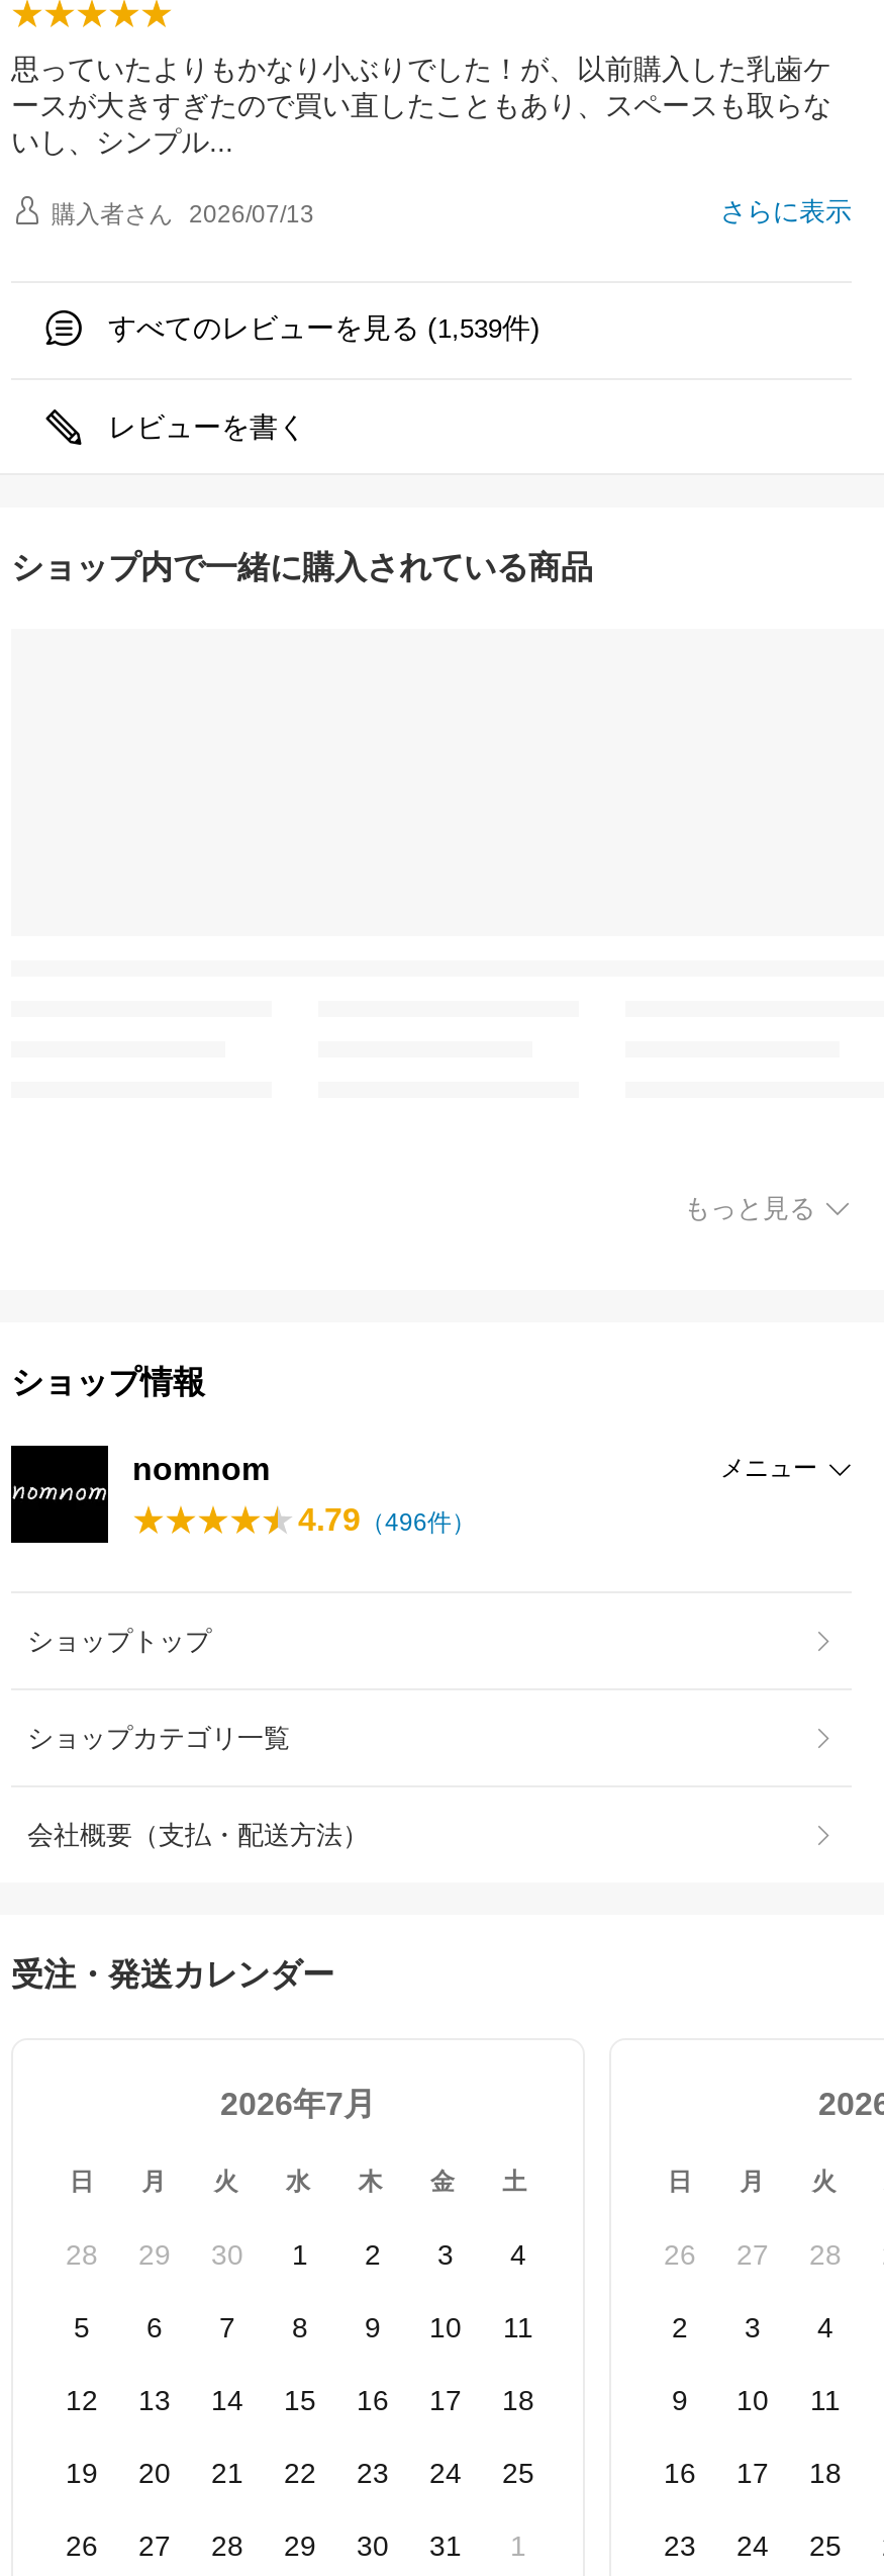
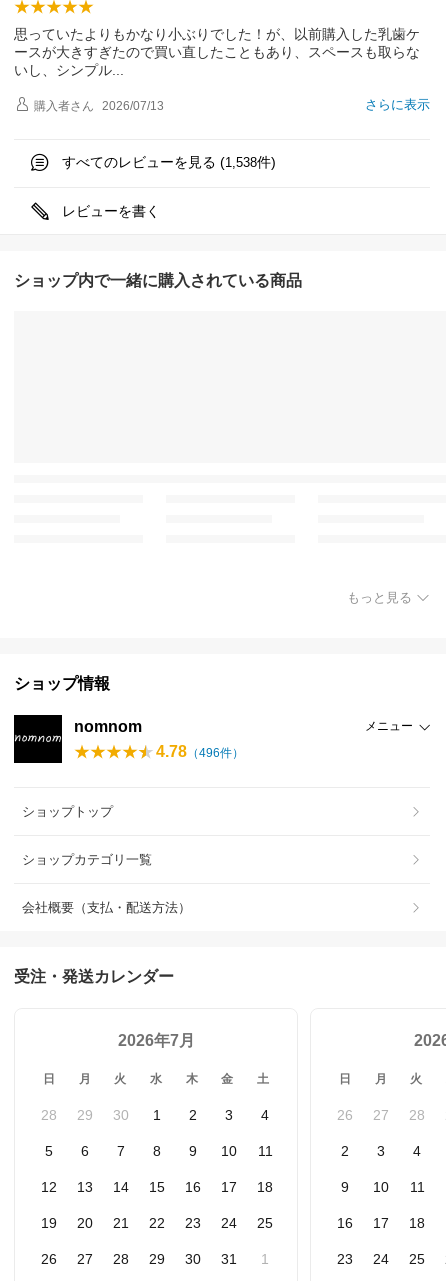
[108,311,541,344] すべてのレビューを見る (1,539件) -> [62,154,276,170] すべてのレビューを見る (1,538件)
[298,1502,476,1537] 4.79（496件） -> [156,743,244,760] 4.78（496件）

